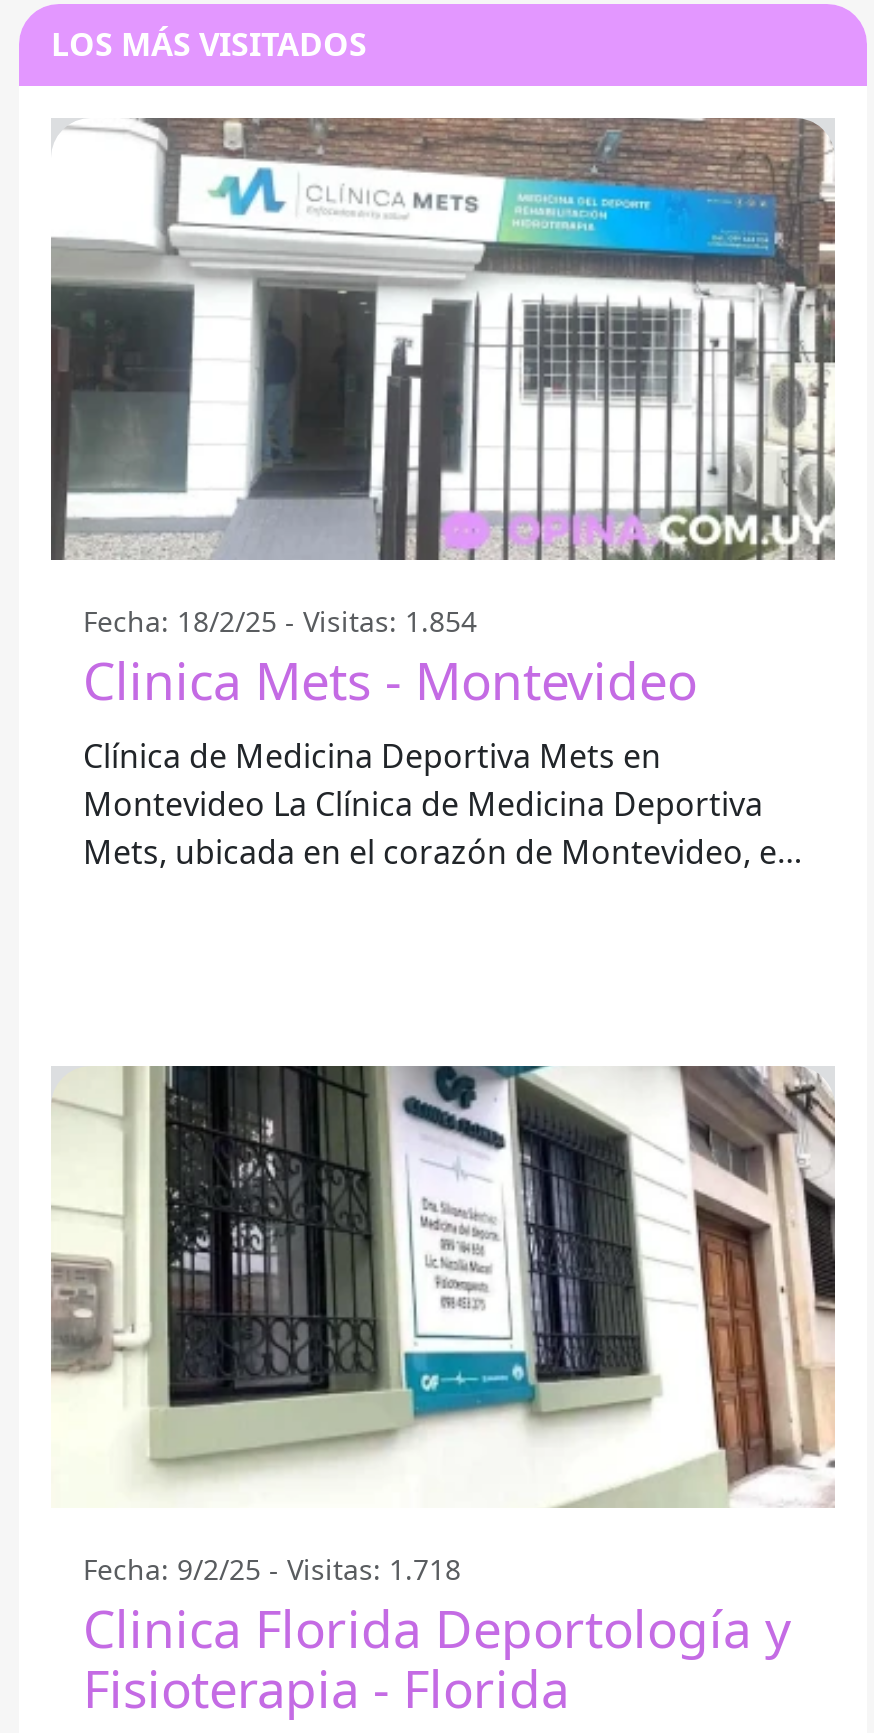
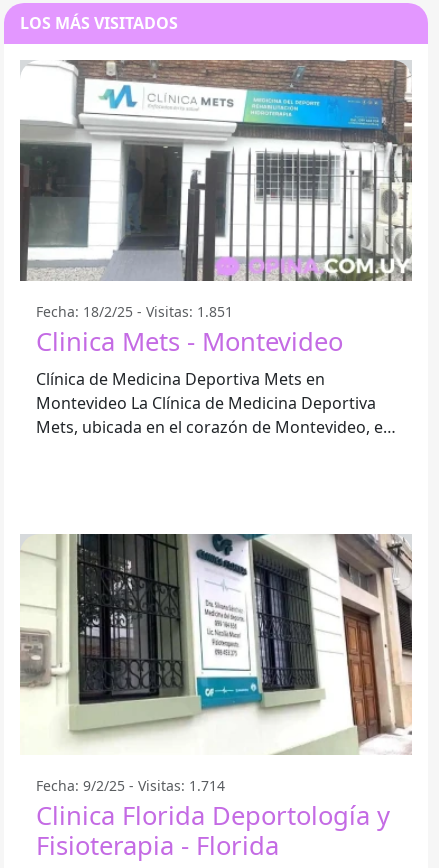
[83,601,477,639] Fecha: 18/2/25 - Visitas: 1.854 -> [36,301,233,320] Fecha: 18/2/25 - Visitas: 1.851
[83,1549,461,1587] Fecha: 9/2/25 - Visitas: 1.718 -> [36,775,225,794] Fecha: 9/2/25 - Visitas: 1.714

